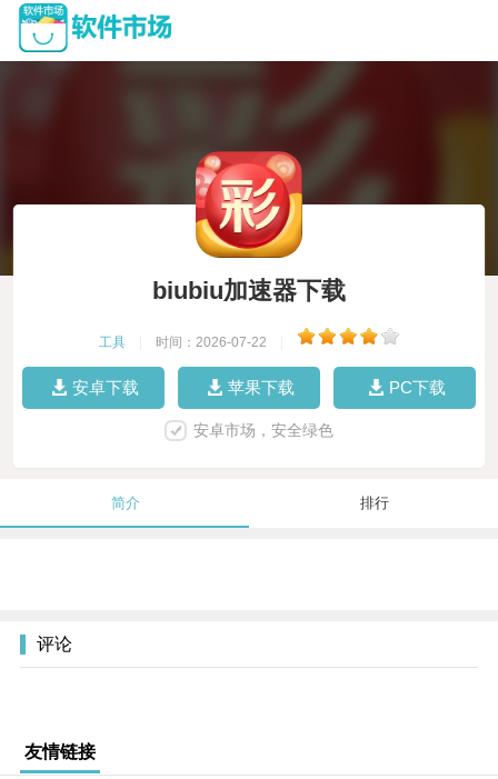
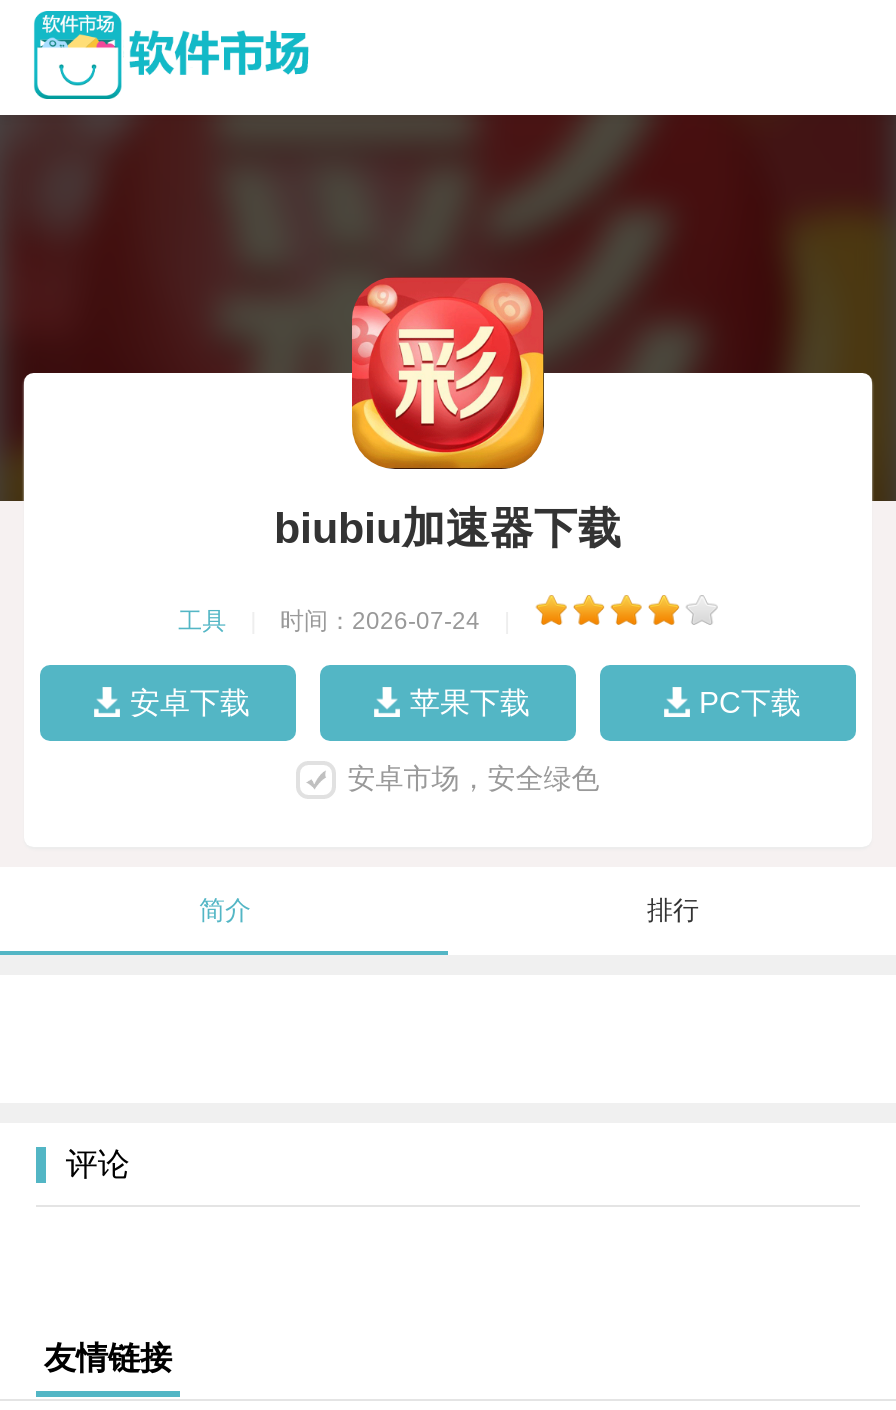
[156,334,267,350] 时间：2026-07-22 -> [280,607,480,635] 时间：2026-07-24

